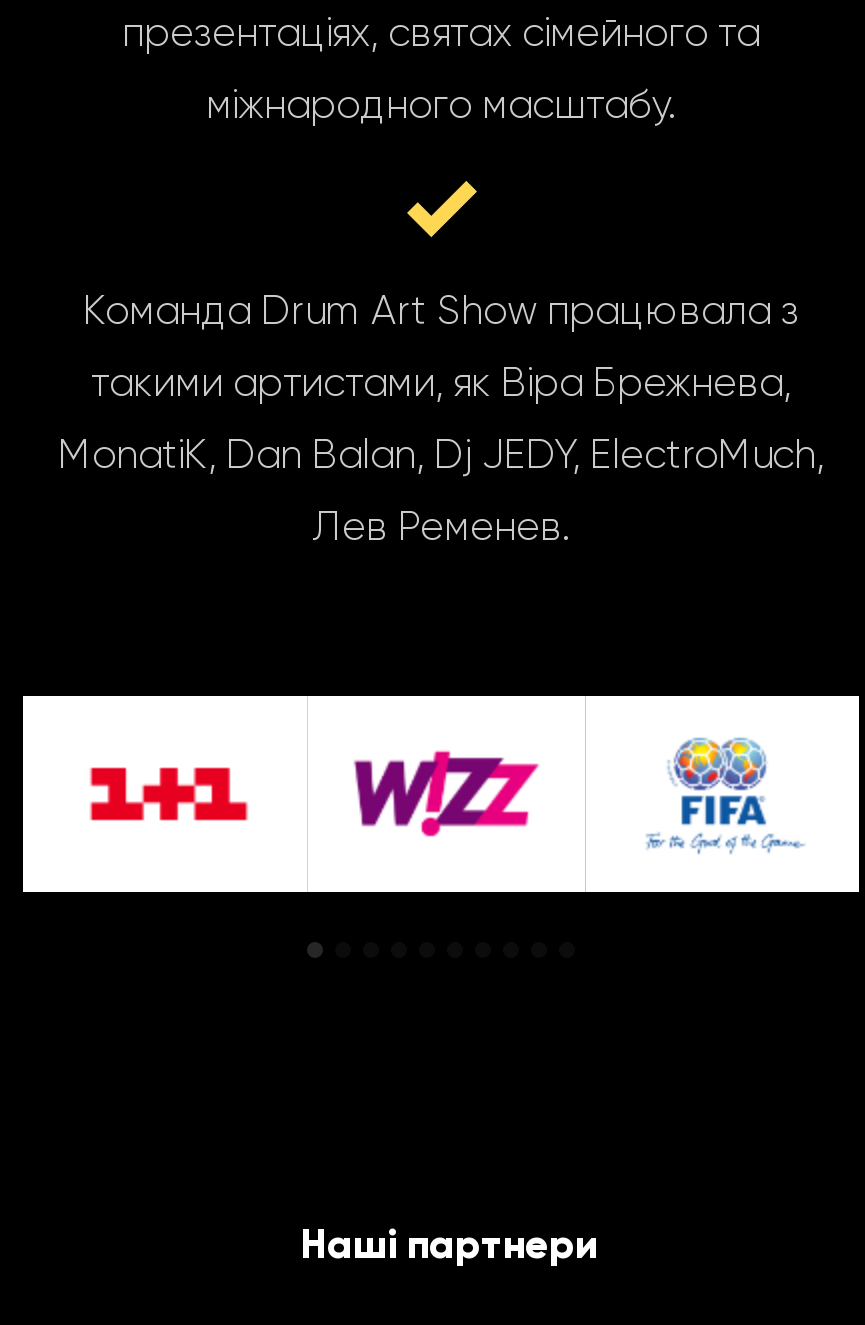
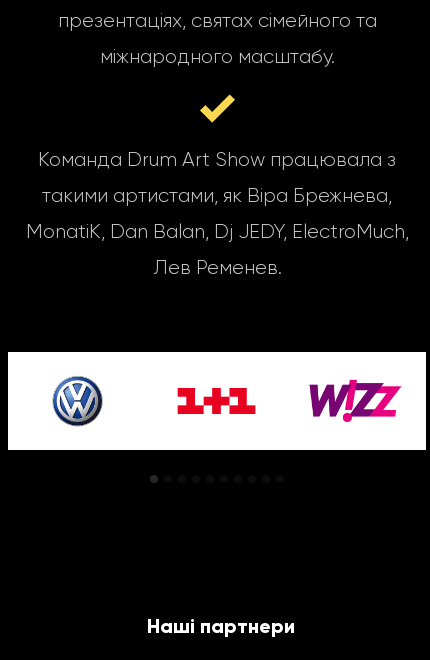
[89,744,249,844] [image] -> [42,375,120,427] [image]
[627,736,807,854] [image] -> [309,373,402,428] [image]
[353,750,539,838] [image] -> [174,380,265,422] [image]

